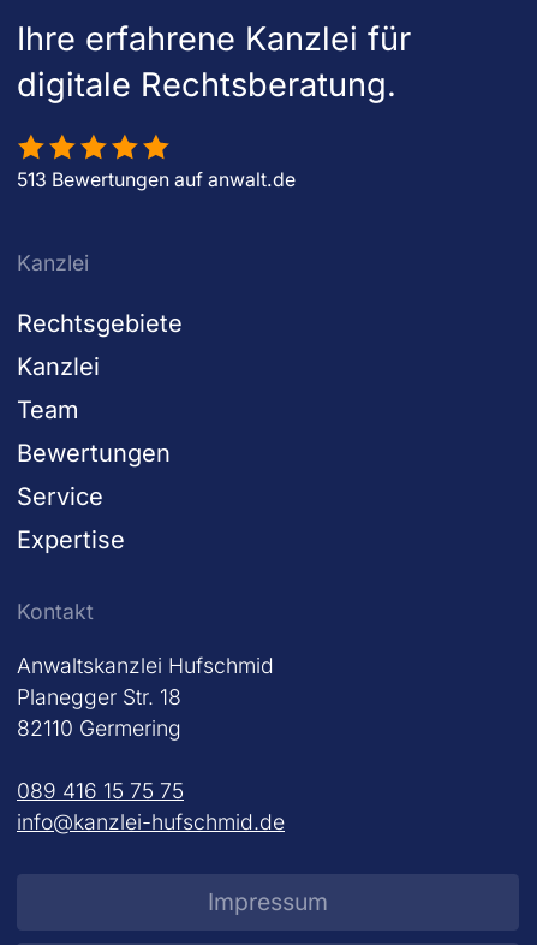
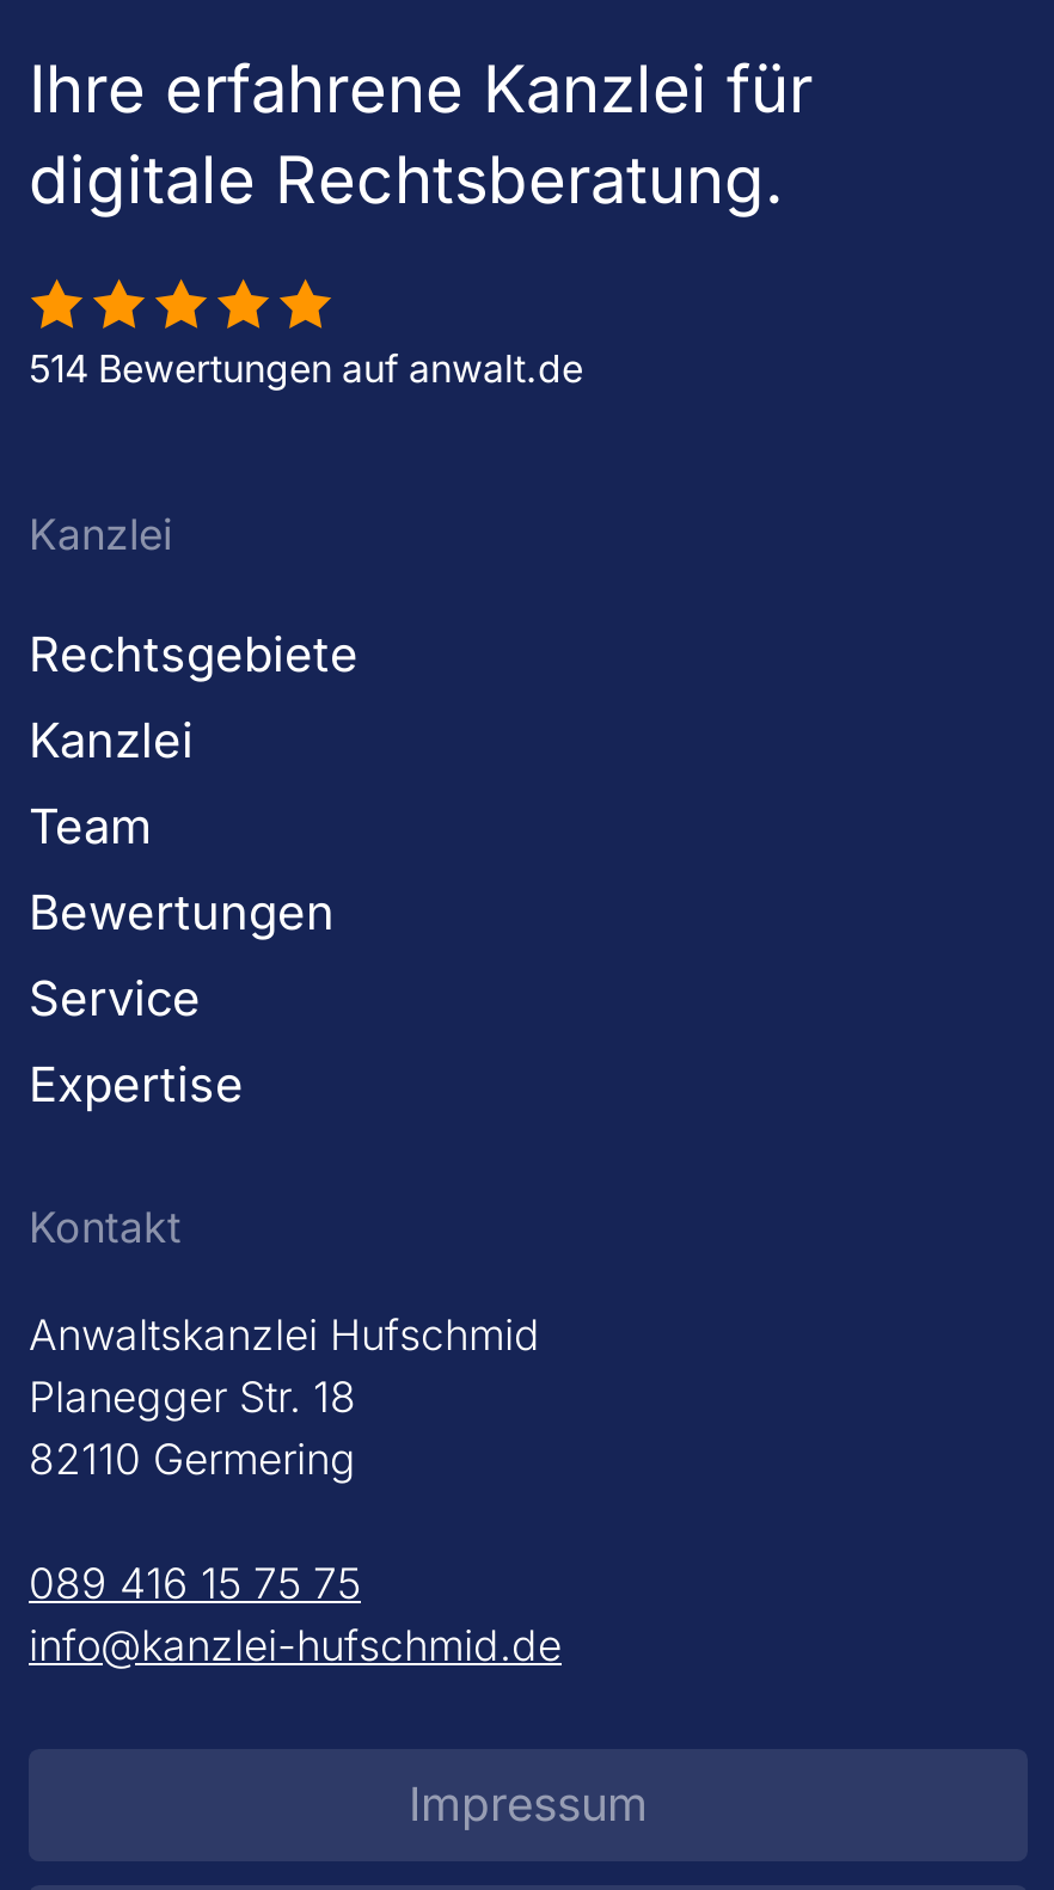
[17,169,296,192] 513 Bewertungen auf anwalt.de -> [29,347,583,393] 514 Bewertungen auf anwalt.de

